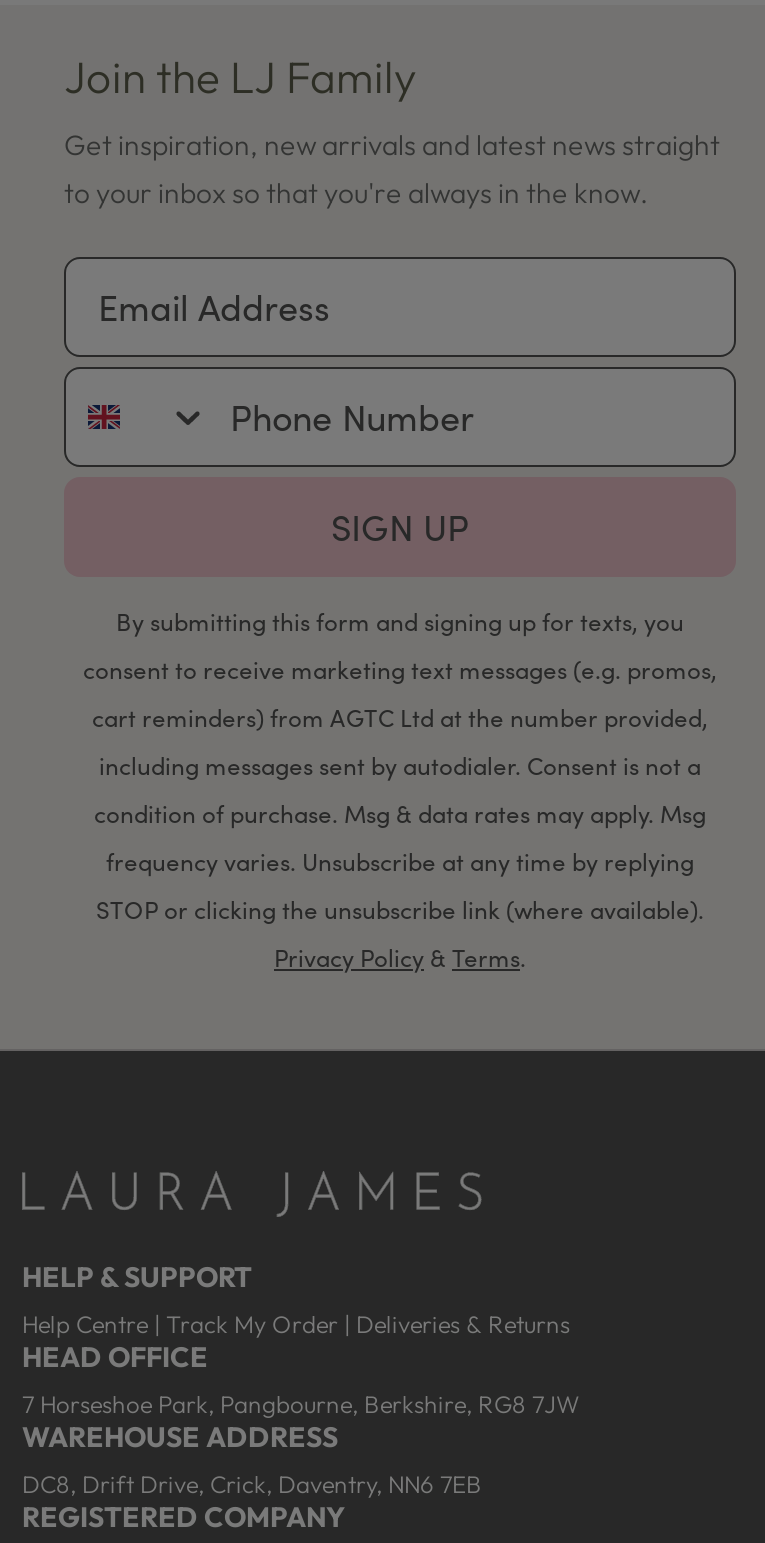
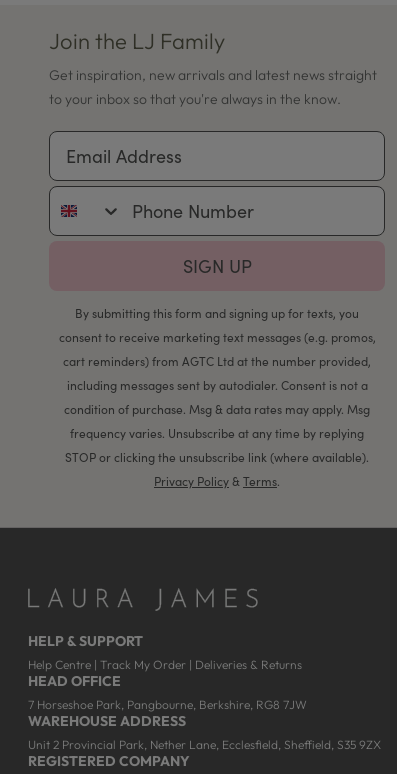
[22,1468,482,1498] DC8, Drift Drive, Crick, Daventry, NN6 7EB -> [28,737,381,752] Unit 2 Provincial Park, Nether Lane, Ecclesfield, Sheffield, S35 9ZX

